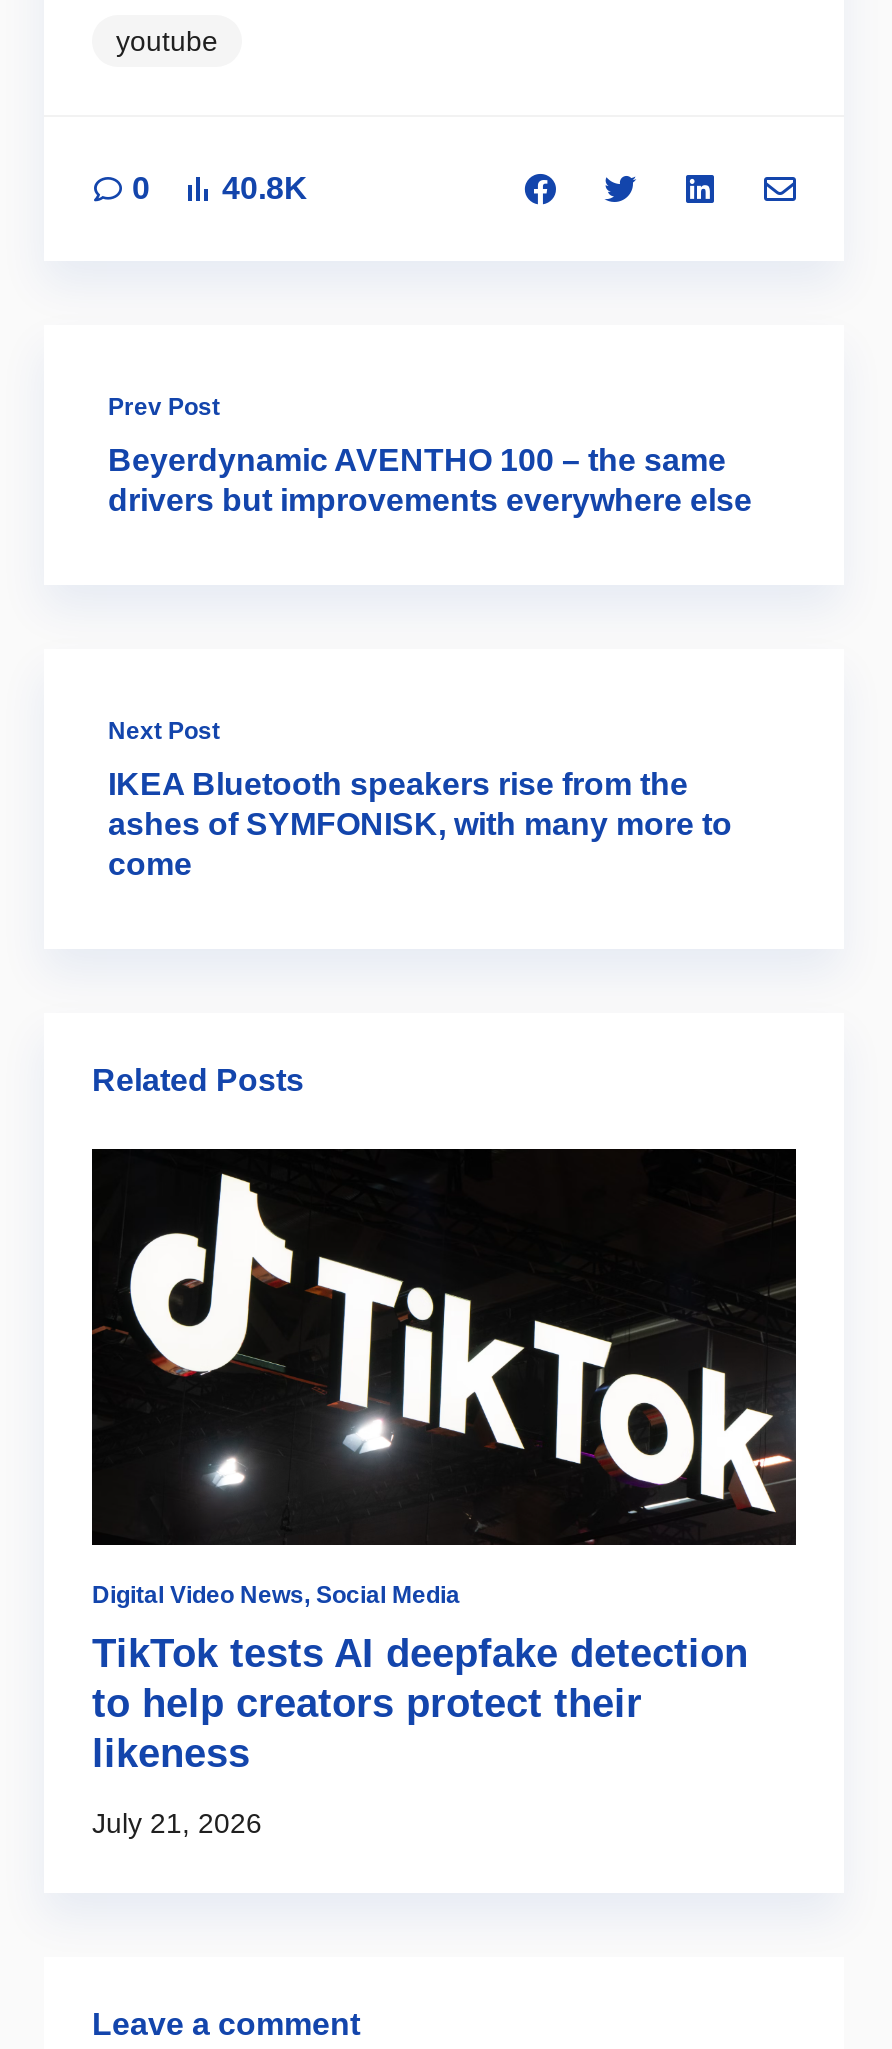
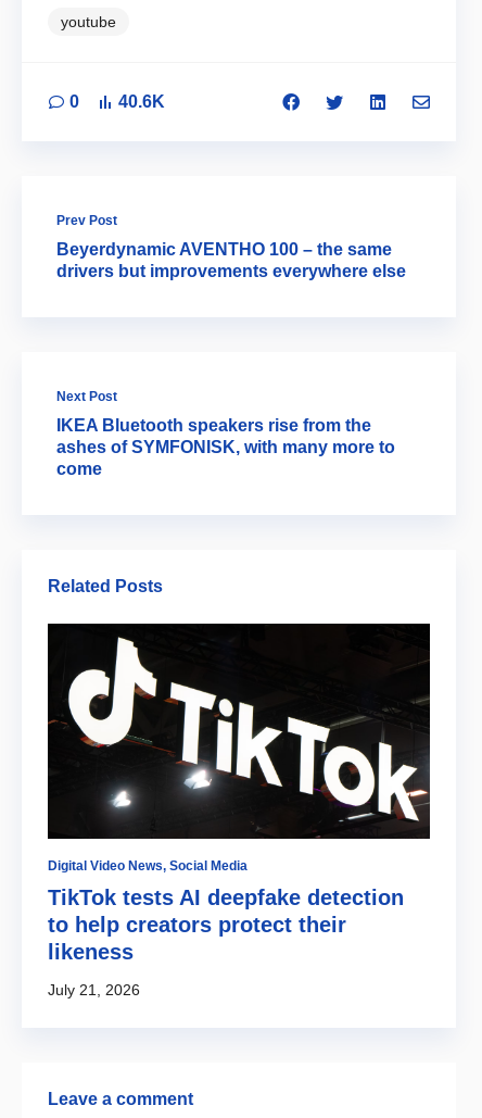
[222,170,308,204] 40.8K -> [118,92,165,110] 40.6K

